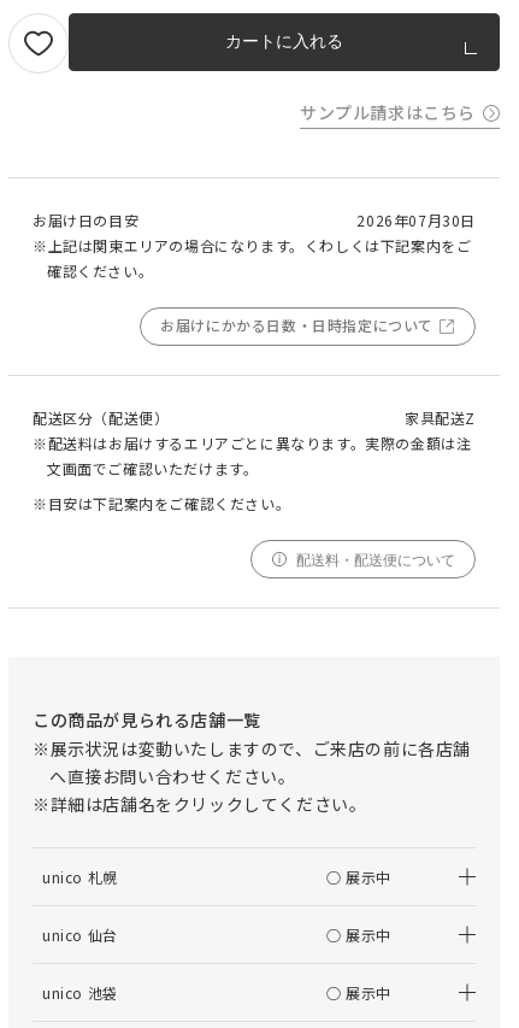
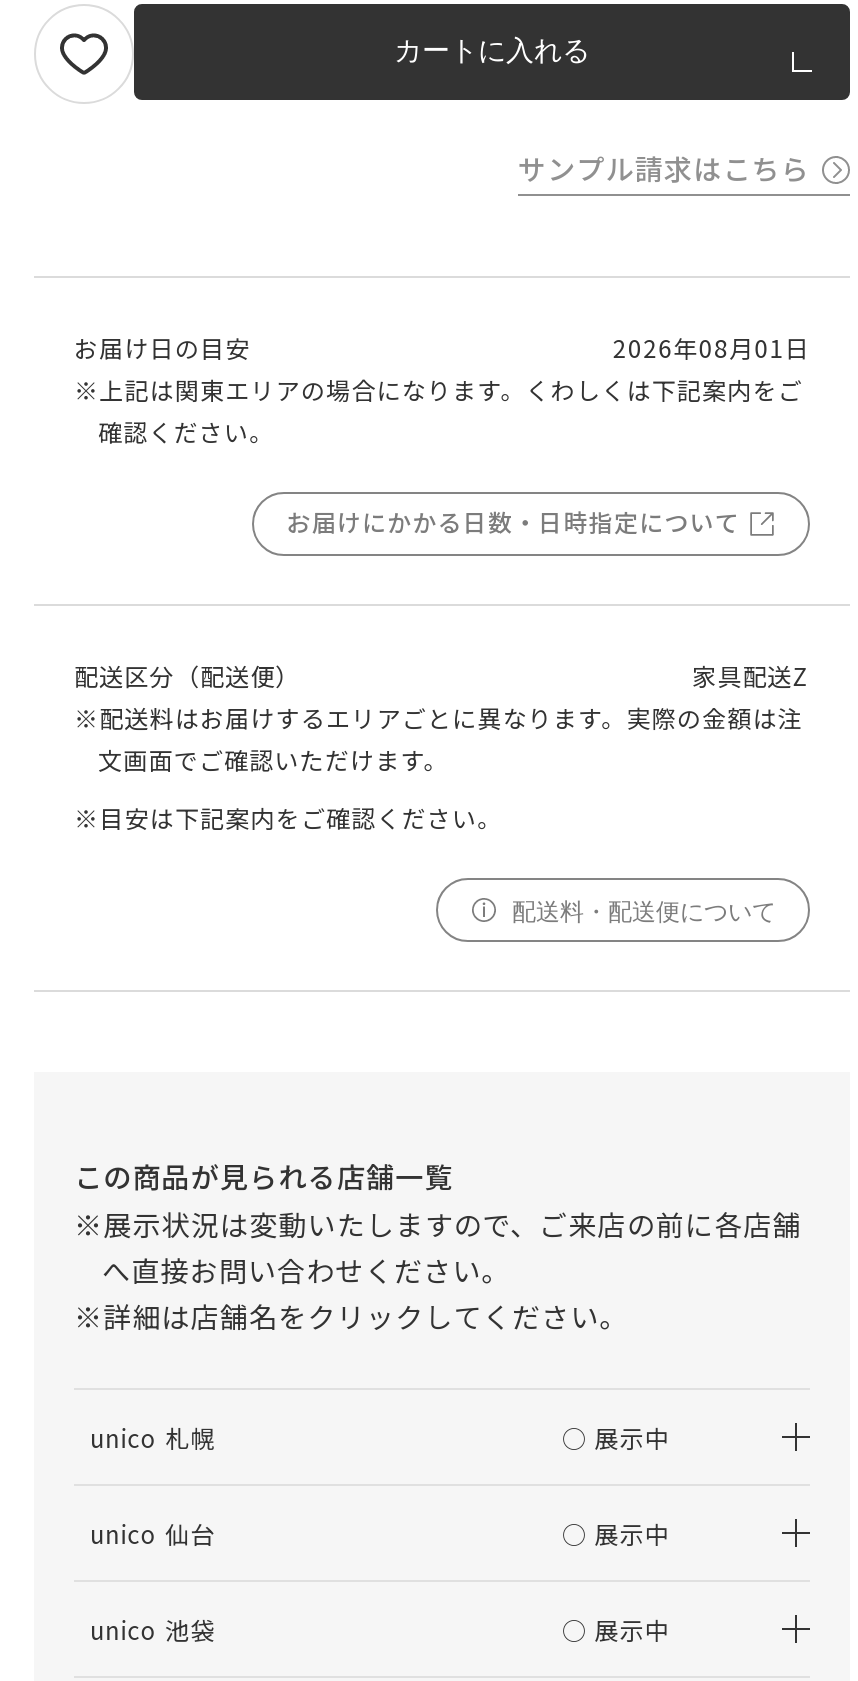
[357,210,476,230] 2026年07月30日 -> [613,330,810,364] 2026年08月01日

